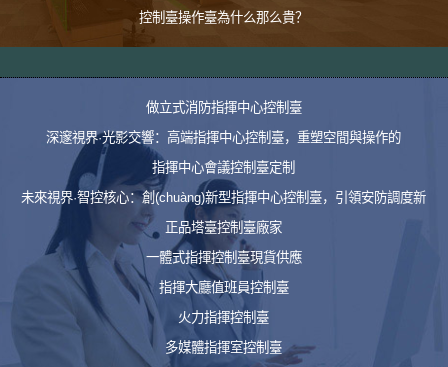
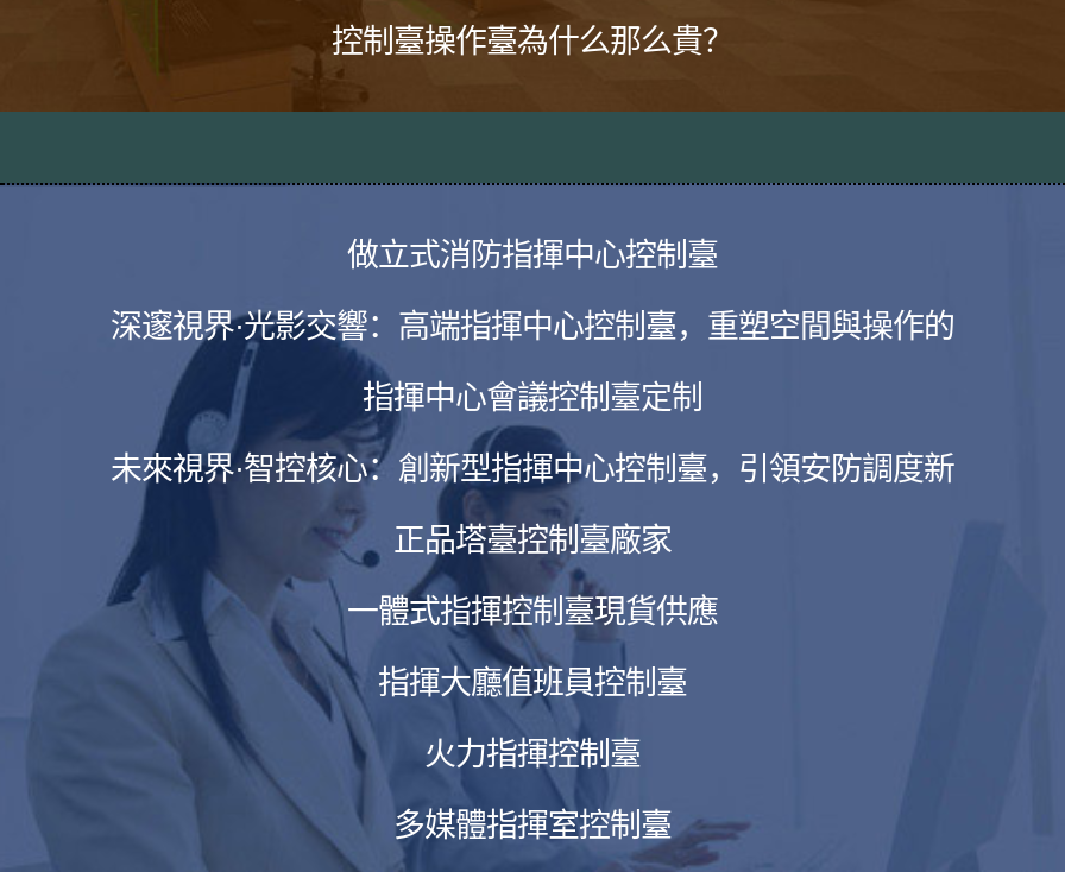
[21,190,426,205] 未來視界·智控核心：創(chuàng)新型指揮中心控制臺，引領安防調度新 -> [111,452,954,488] 未來視界·智控核心：創新型指揮中心控制臺，引領安防調度新

